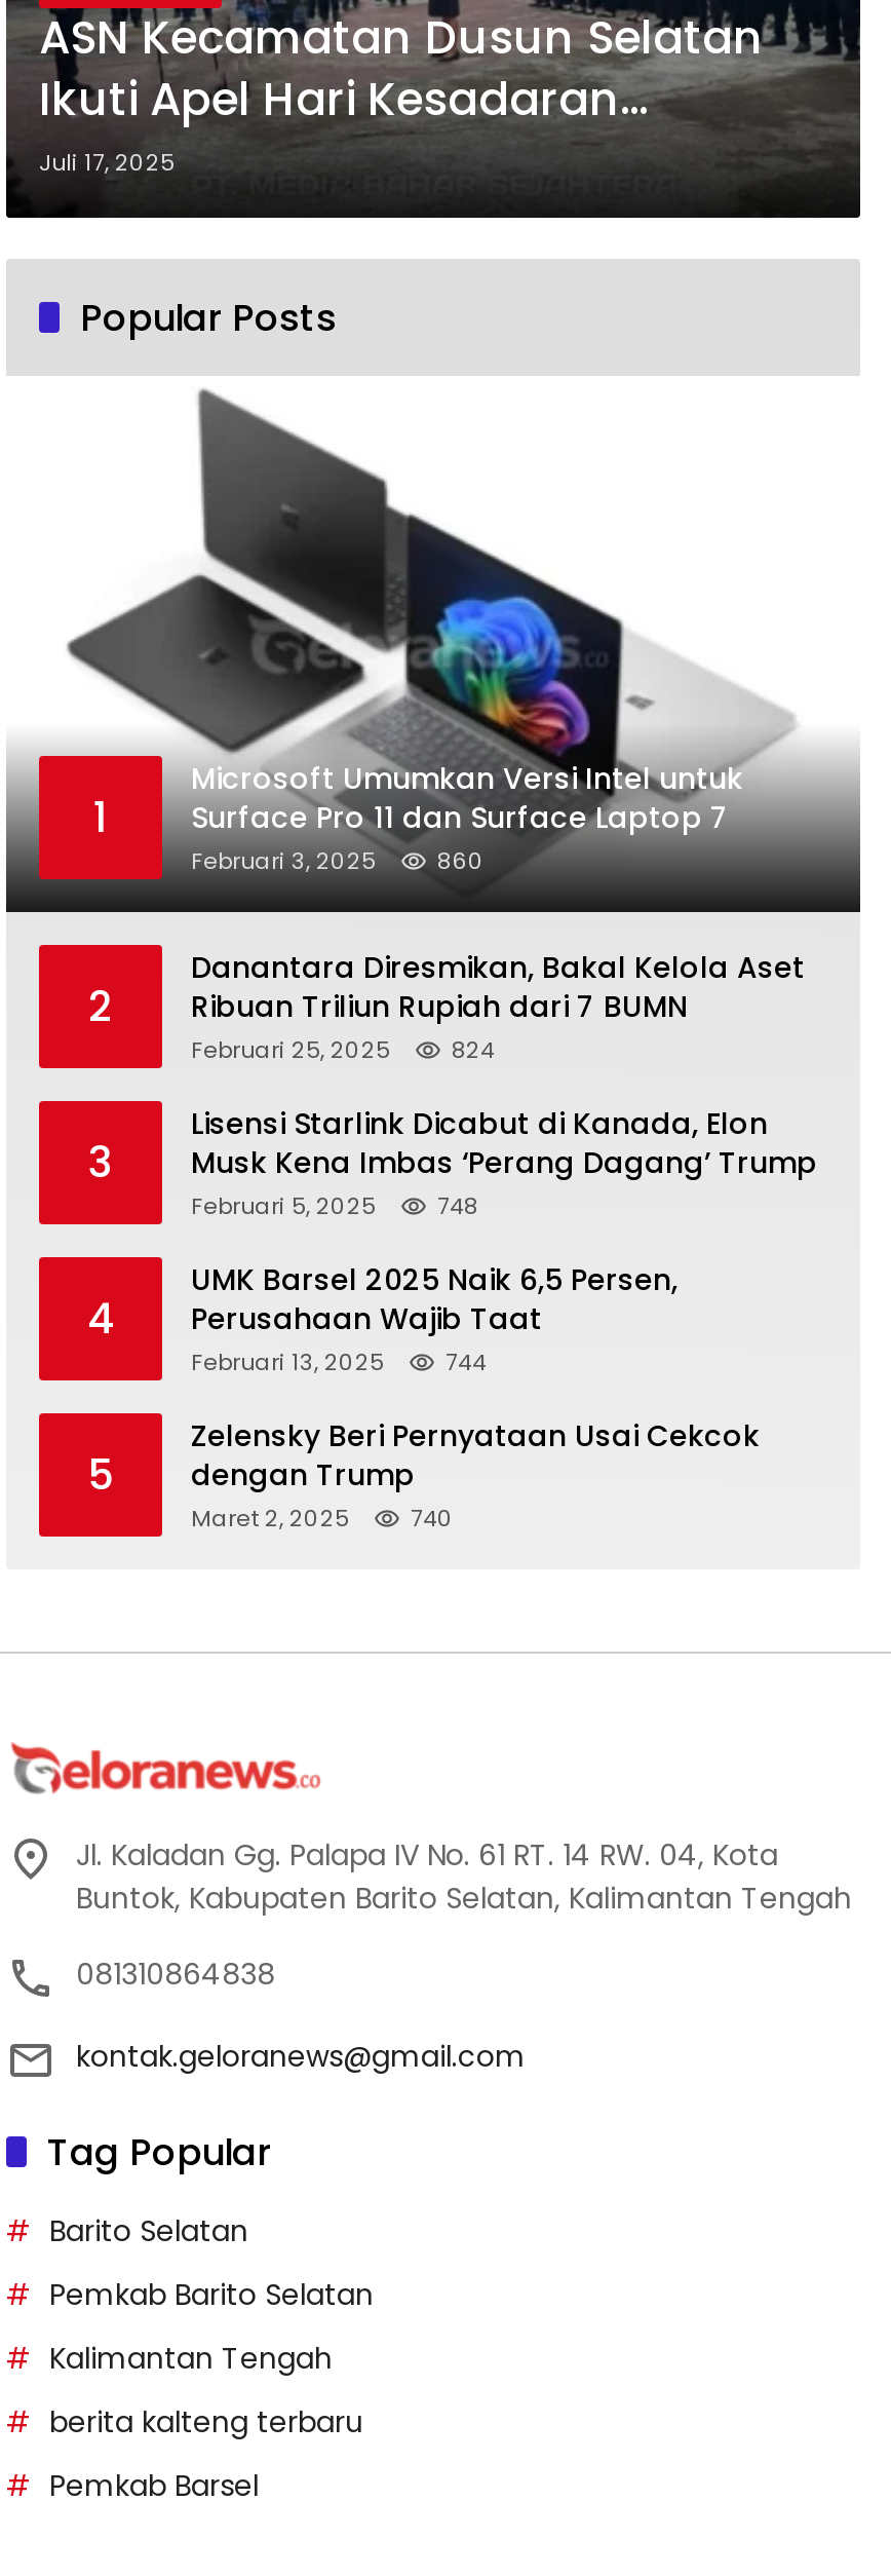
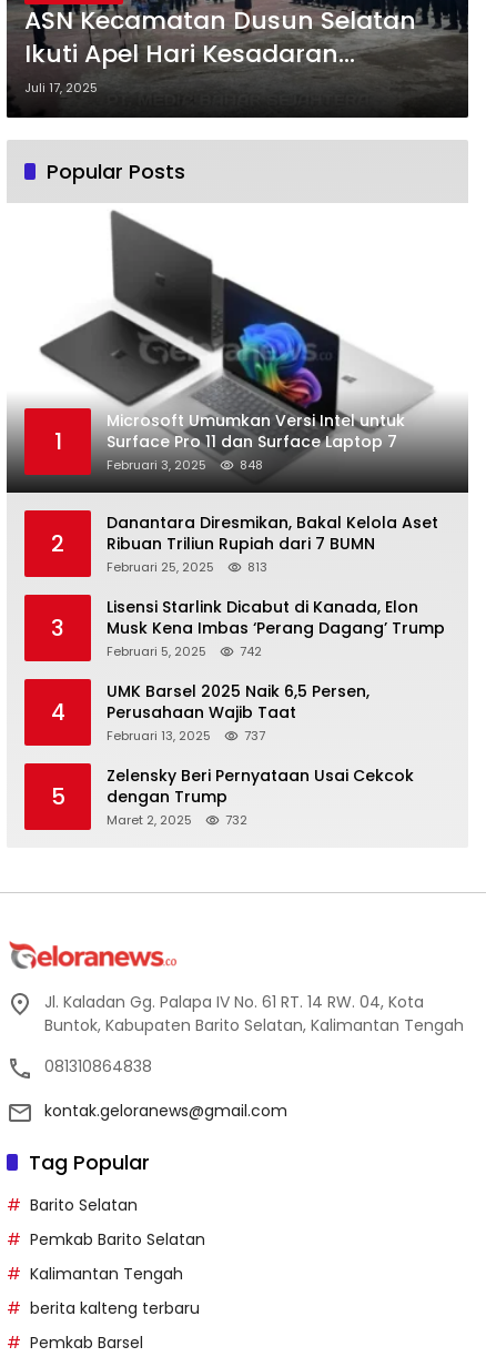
[191,845,485,878] Februari 3, 2025 860 -> [107,456,263,474] Februari 3, 2025 848
[191,1034,495,1067] Februari 25, 2025 824 -> [107,558,267,576] Februari 25, 2025 813
[191,1190,478,1223] Februari 5, 2025 748 -> [107,643,262,660] Februari 5, 2025 742
[191,1346,487,1379] Februari 13, 2025 744 -> [107,727,265,745] Februari 13, 2025 737
[191,1502,454,1535] Maret 2, 2025 740 -> [107,811,247,829] Maret 2, 2025 732

